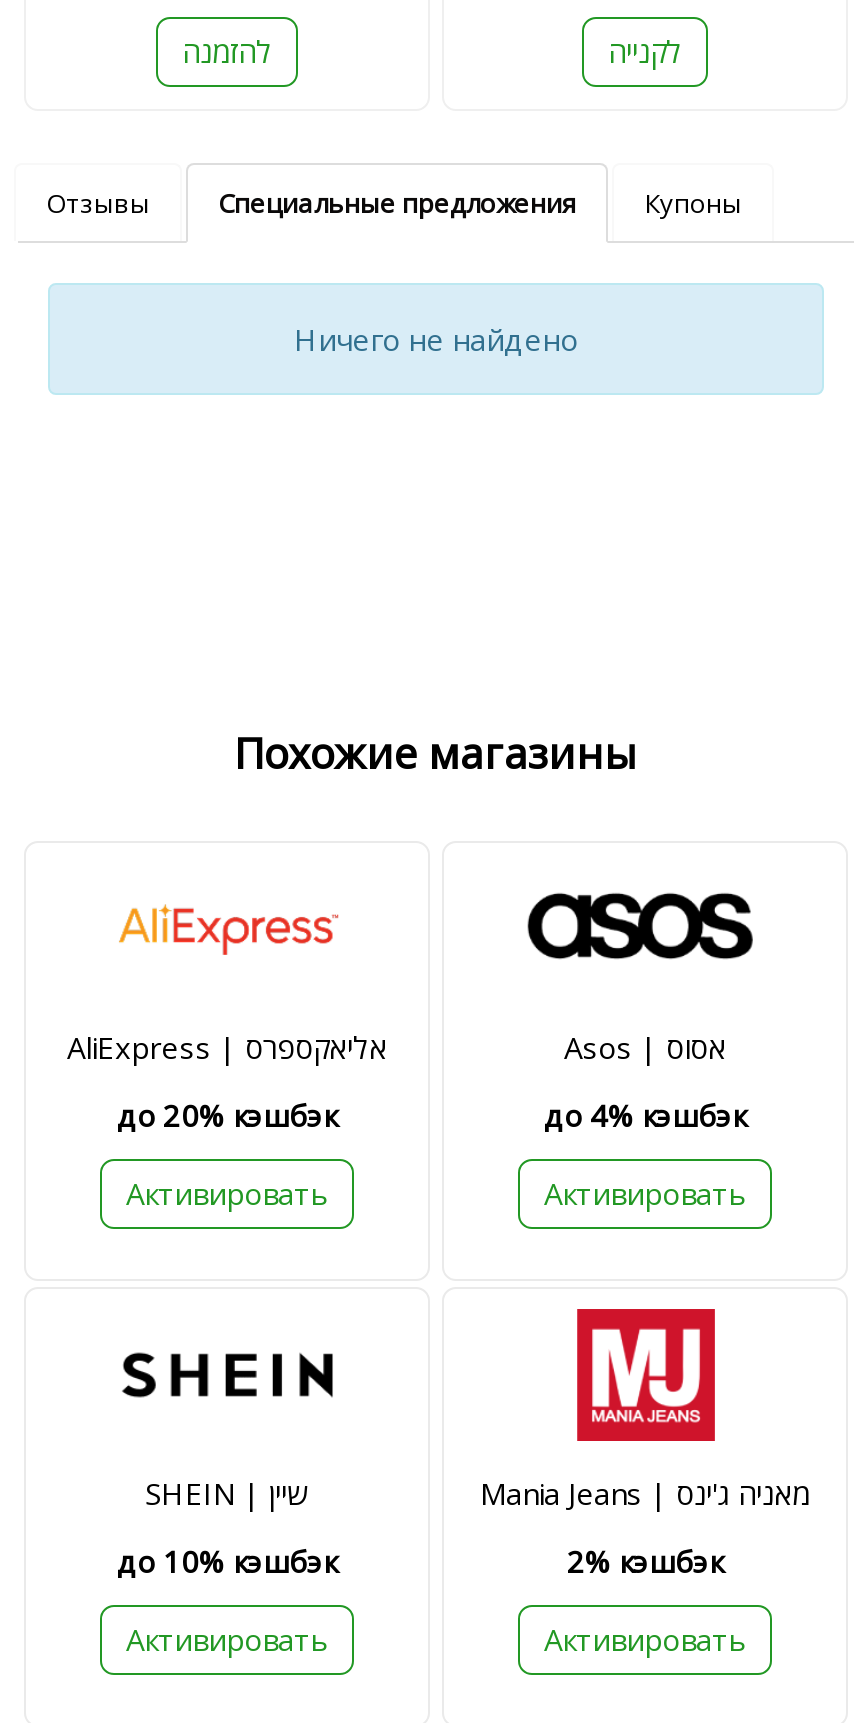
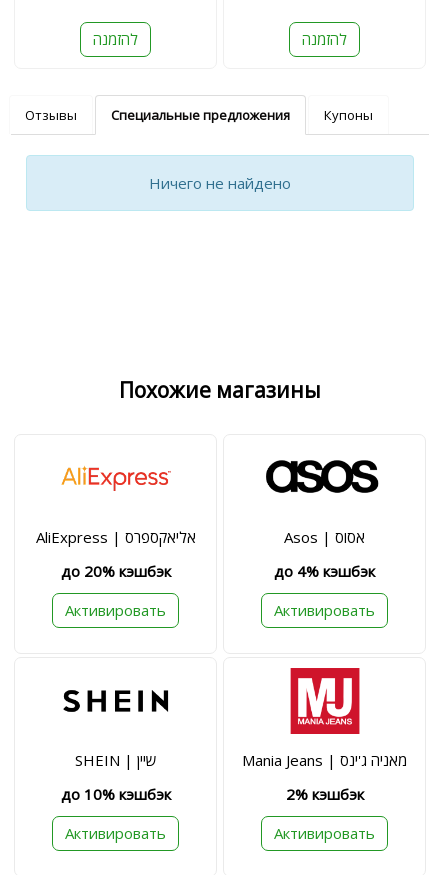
[608,31,682,71] לקנייה -> [302,29,347,49] להזמנה

